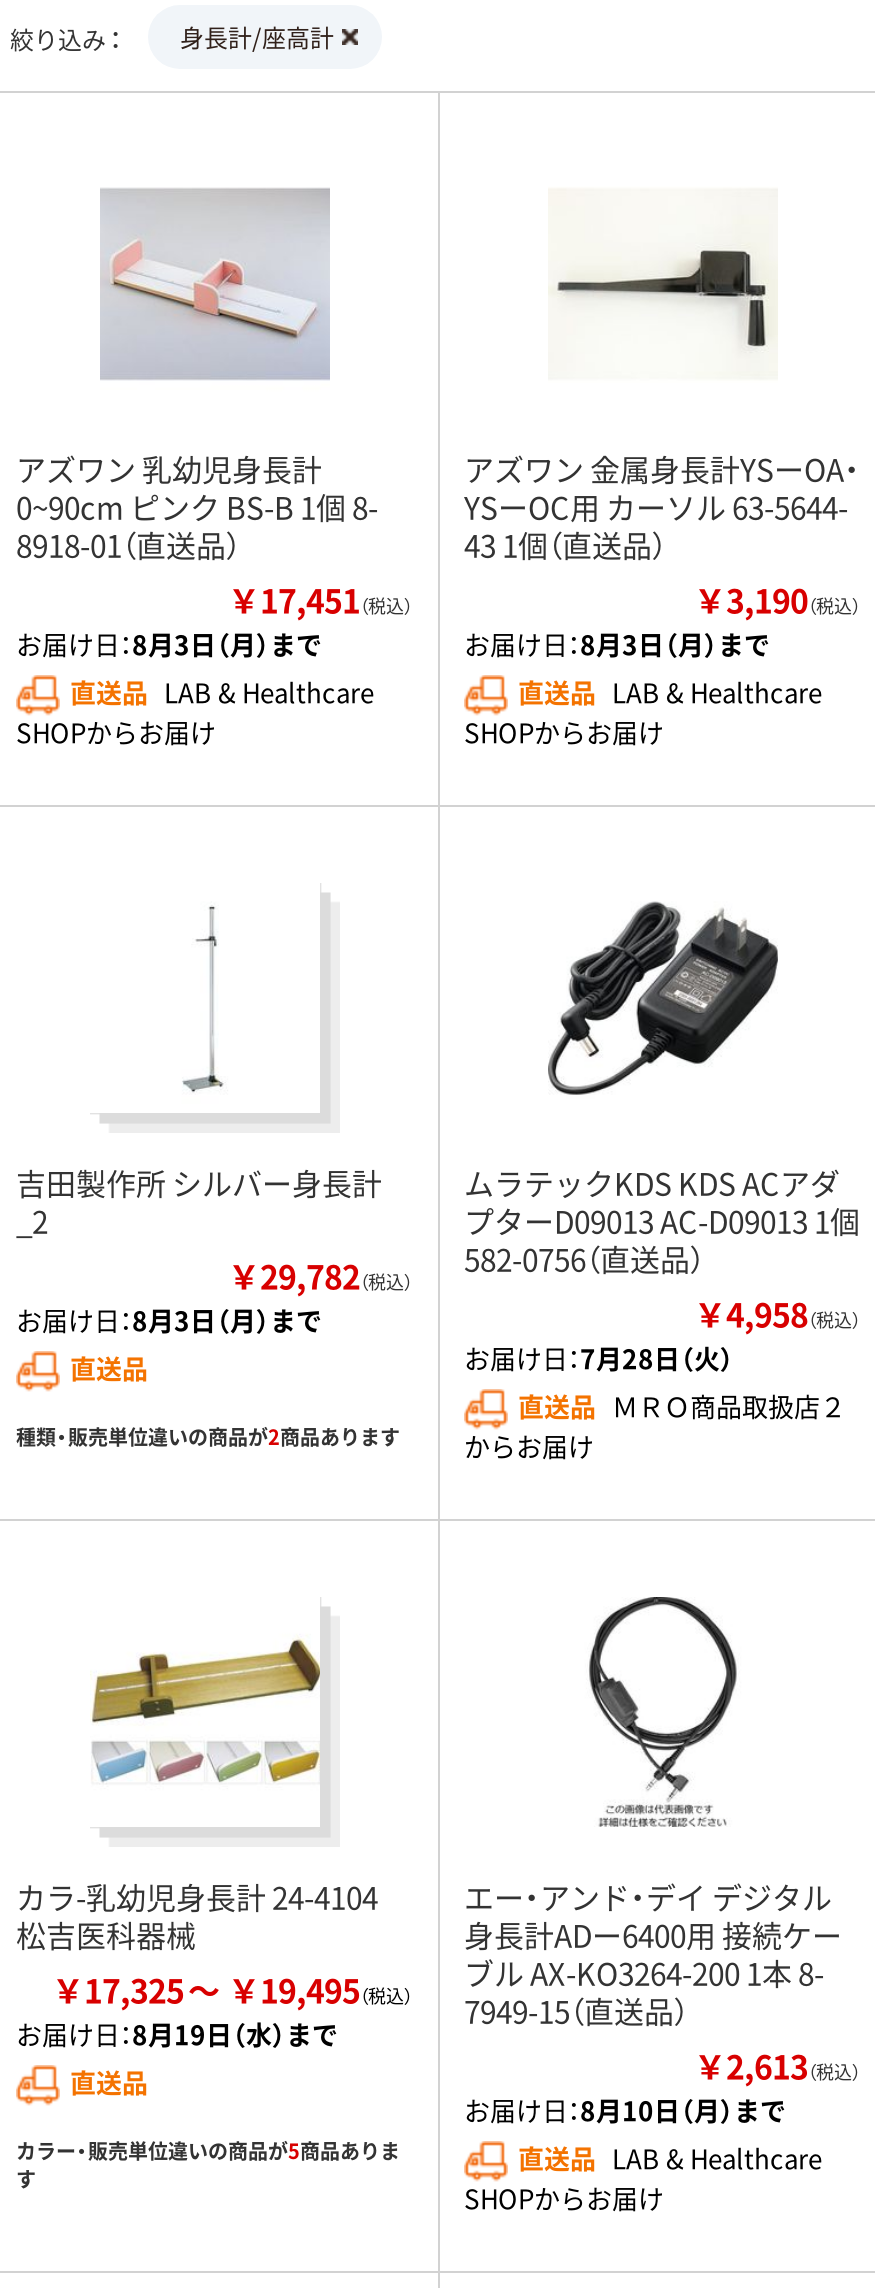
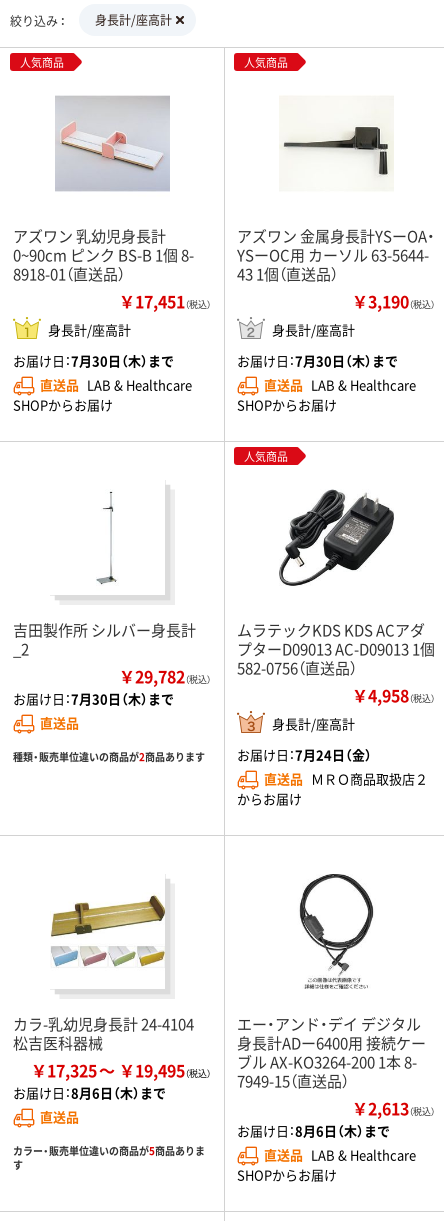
none -> [20,54,64,70] 人気商品
none -> [244,54,288,70] 人気商品
[16,625,322,663] お届け日：8月3日（月）まで -> [13,320,174,370] 身長計/座高計 | お届け日：7月30日（木）まで
[464,625,770,663] お届け日：8月3日（月）まで -> [237,320,398,370] 身長計/座高計 | お届け日：7月30日（木）まで
none -> [244,448,288,464] 人気商品
[16,1301,322,1339] お届け日：8月3日（月）まで -> [13,689,174,708] お届け日：7月30日（木）まで
[464,1339,734,1377] お届け日：7月28日（火） -> [237,714,372,764] 身長計/座高計 | お届け日：7月24日（金）
[16,2015,338,2053] お届け日：8月19日（水）まで -> [13,1083,166,1102] お届け日：8月6日（木）まで
[464,2091,786,2129] お届け日：8月10日（月）まで -> [237,1121,390,1140] お届け日：8月6日（木）まで

